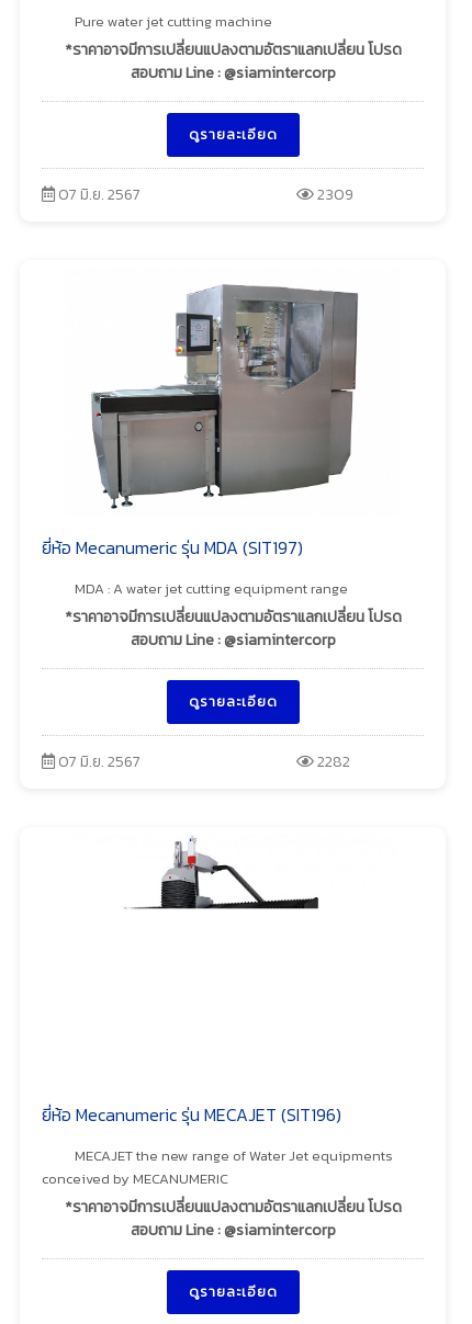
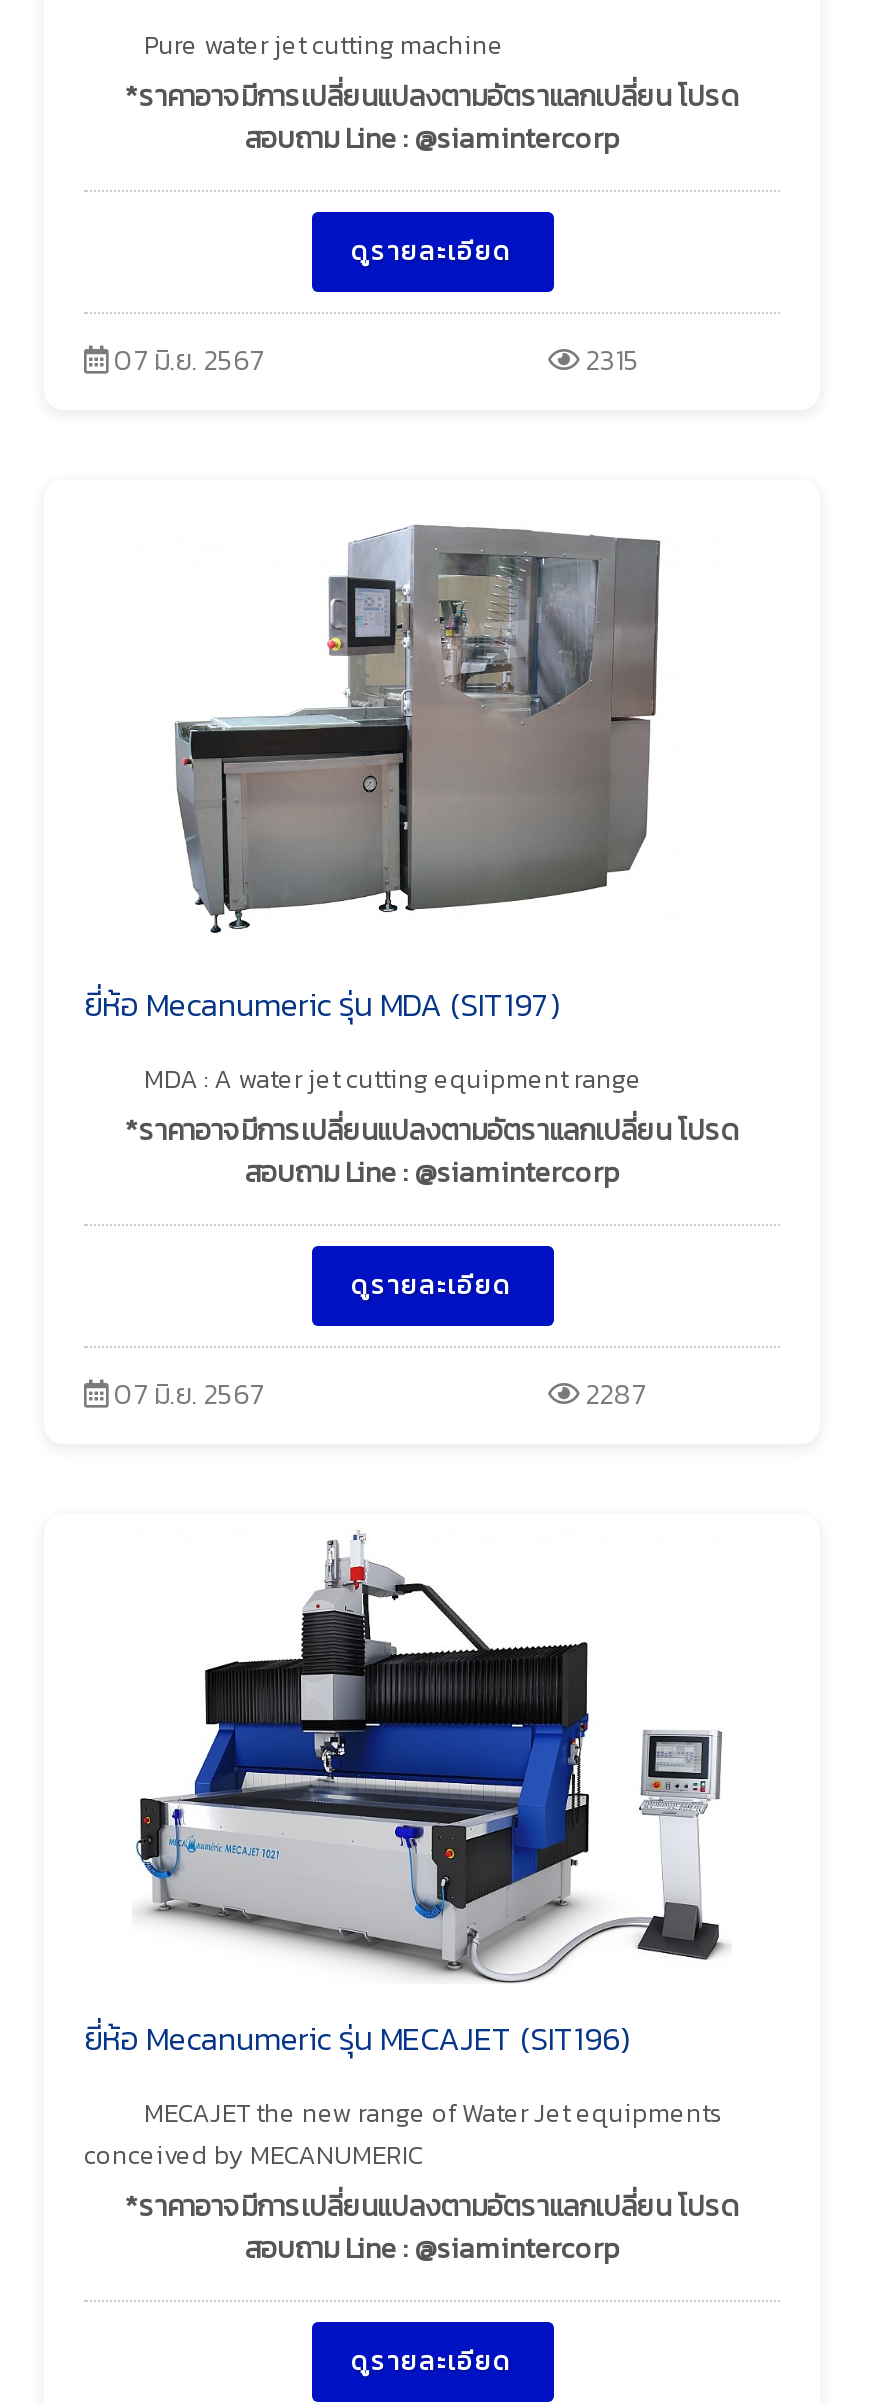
[314,183,353,206] 2309 -> [580,340,640,382] 2315
[314,750,350,773] 2282 -> [580,1374,646,1416] 2287
none -> [134,1660,726,1984] [image]

